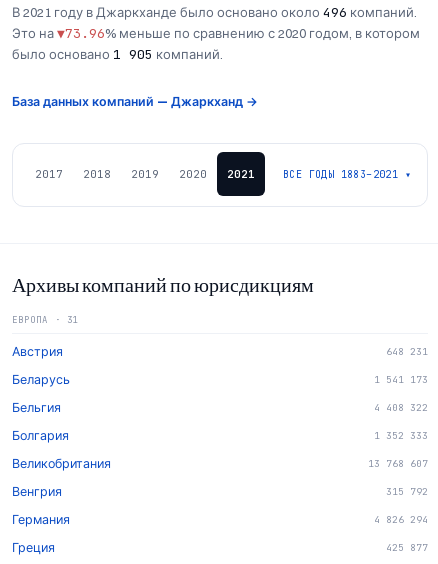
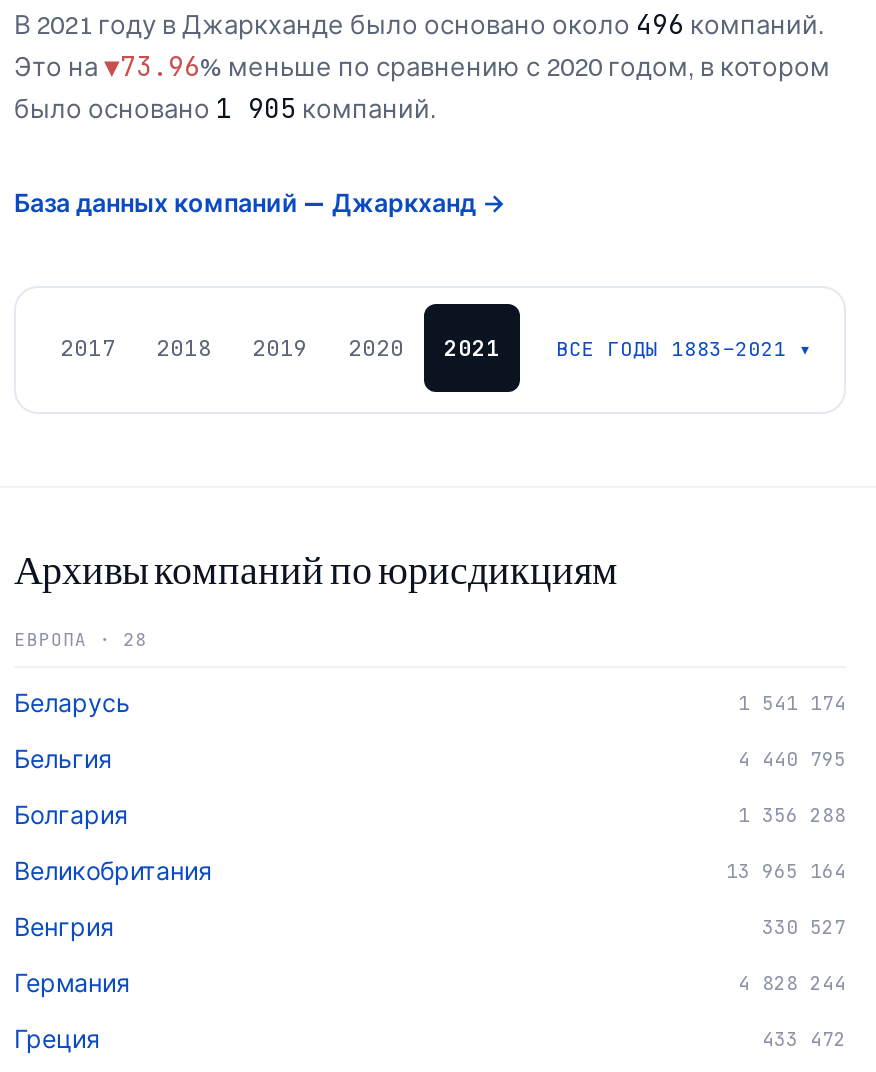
[12,314,428,359] ЕВРОПА · 31 | Австрия | 648 231 -> [14,628,148,652] ЕВРОПА · 28
[374,373,428,386] 1 541 173 -> [738,690,846,716] 1 541 174
[374,401,428,414] 4 408 322 -> [738,746,846,772] 4 440 795
[374,429,428,442] 1 352 333 -> [738,802,846,828] 1 356 288
[368,457,428,470] 13 768 607 -> [726,858,846,884] 13 965 164
[386,485,428,498] 315 792 -> [762,914,846,940] 330 527
[374,513,428,526] 4 826 294 -> [738,970,846,996] 4 828 244
[386,541,428,554] 425 877 -> [762,1026,846,1052] 433 472

